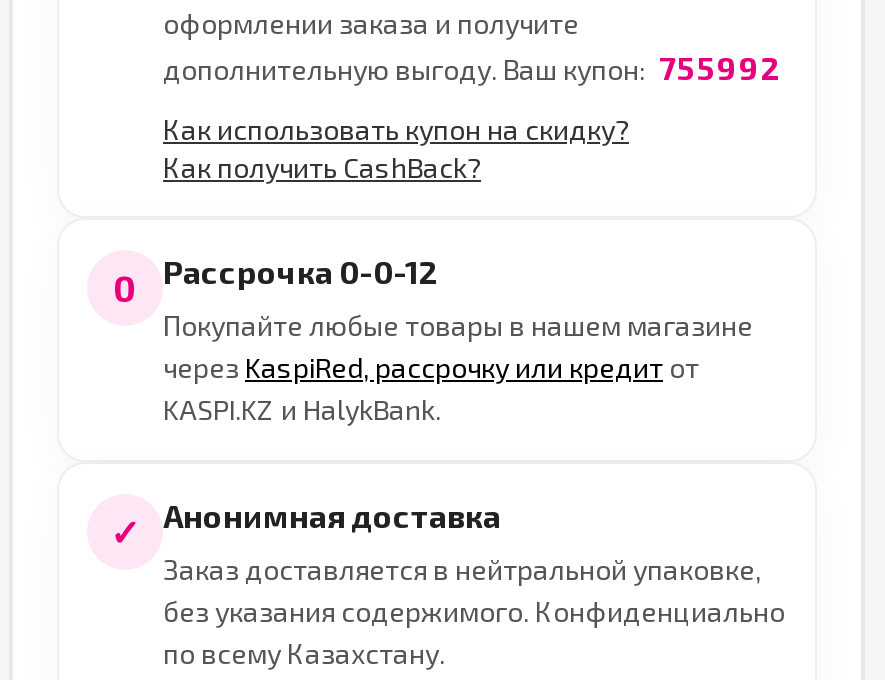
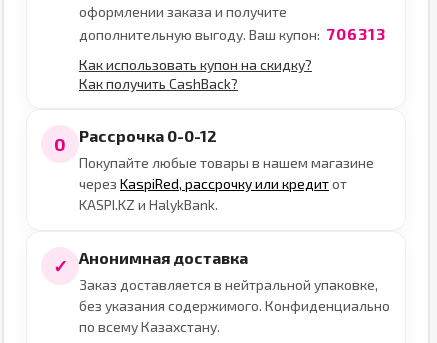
[163,48,783,86] дополнительную выгоду. Ваш купон: 755992 -> [79,24,386,43] дополнительную выгоду. Ваш купон: 706313

